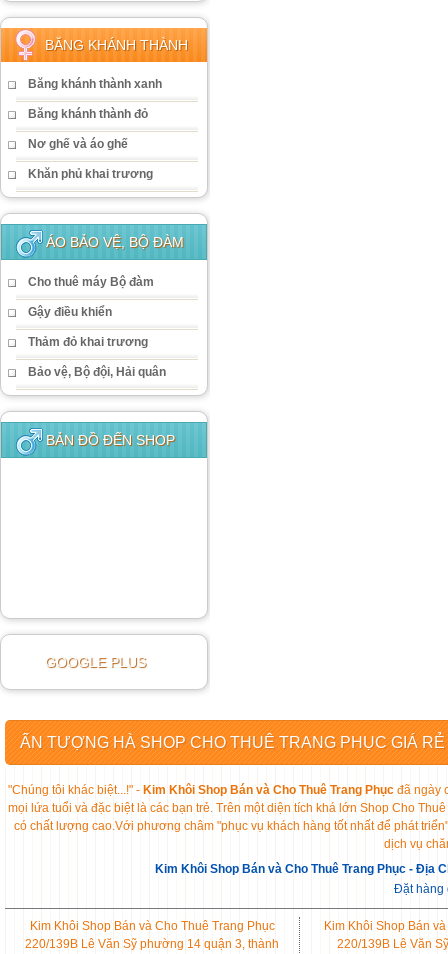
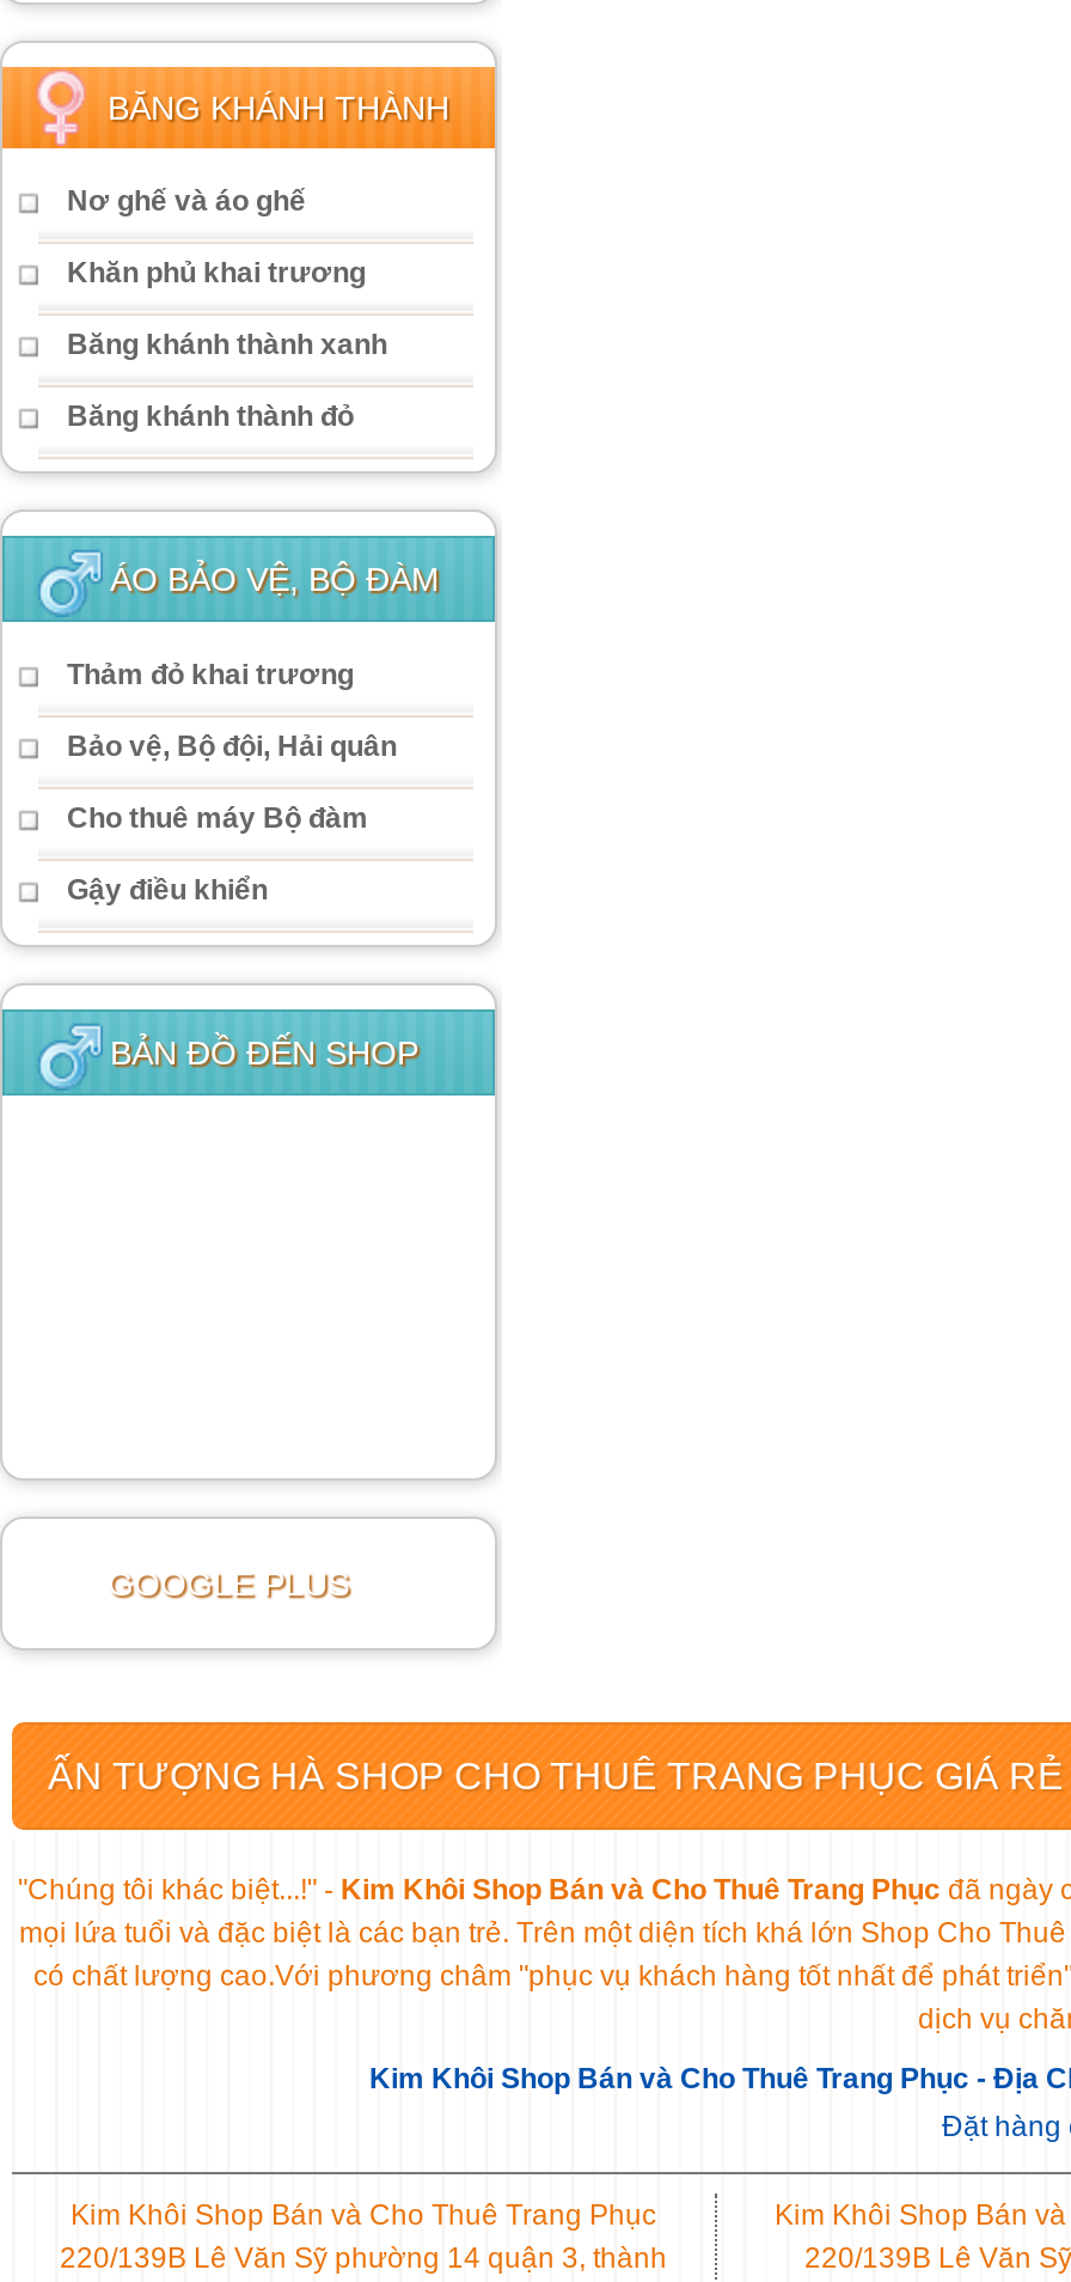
moved [28,77,162,121] -> [67,328,387,433]: Băng khánh thành xanh | Băng khánh thành đỏ
moved [28,137,153,181] -> [67,184,366,289]: Nơ ghế và áo ghế | Khăn phủ khai trương
moved [28,275,154,319] -> [67,801,368,907]: Cho thuê máy Bộ đàm | Gậy điều khiển
moved [28,335,166,379] -> [67,658,397,763]: Thảm đỏ khai trương | Bảo vệ, Bộ đội, Hải quân

